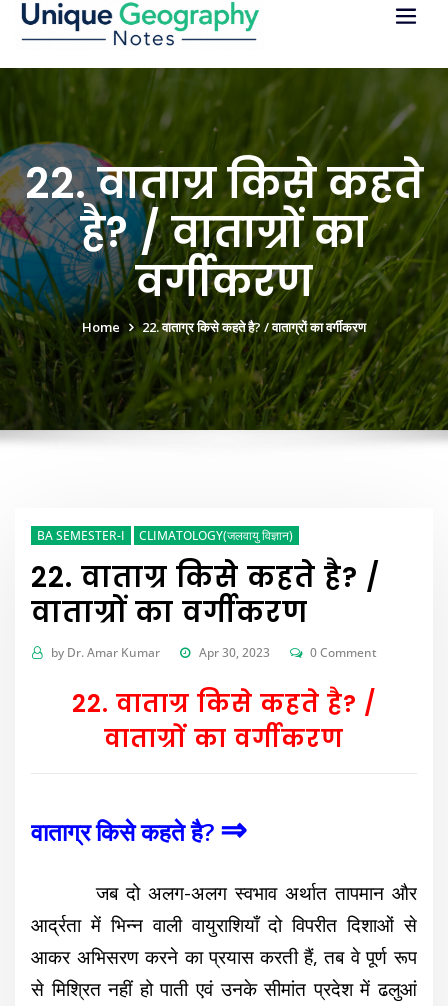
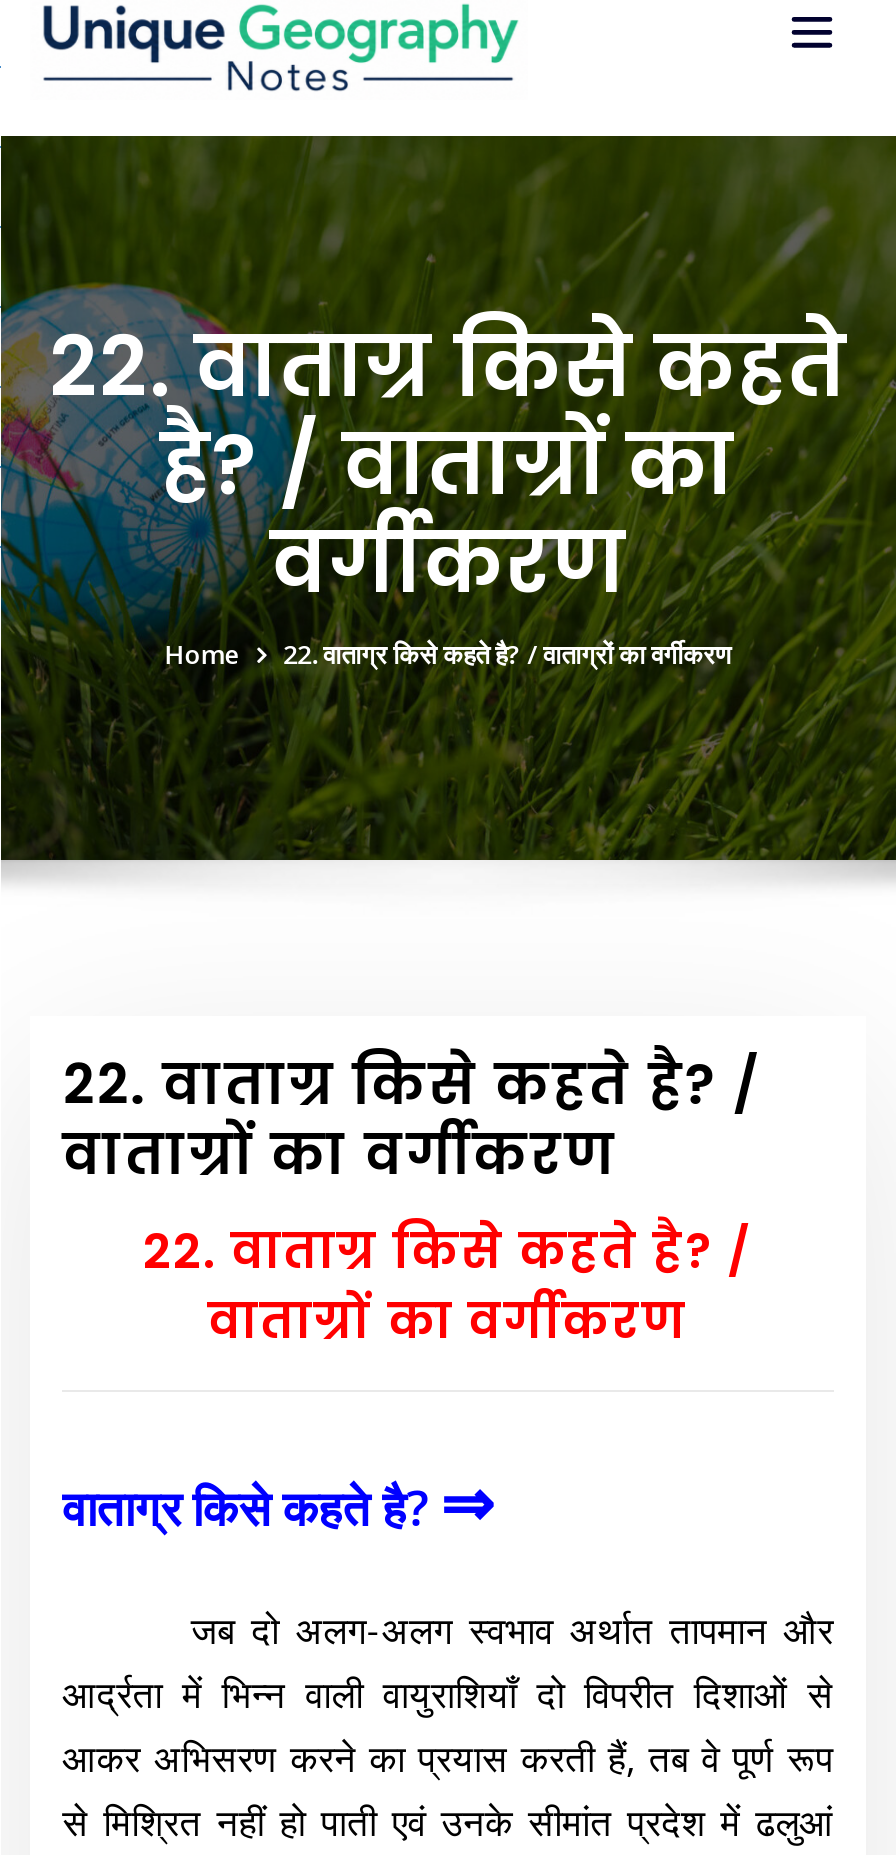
[37,527,293,544] BA SEMESTER-I | CLIMATOLOGY(जलवायु विज्ञान) -> none
[51,644,377,661] by Dr. Amar Kumar | Apr 30, 2023 | 0 Comment -> none

